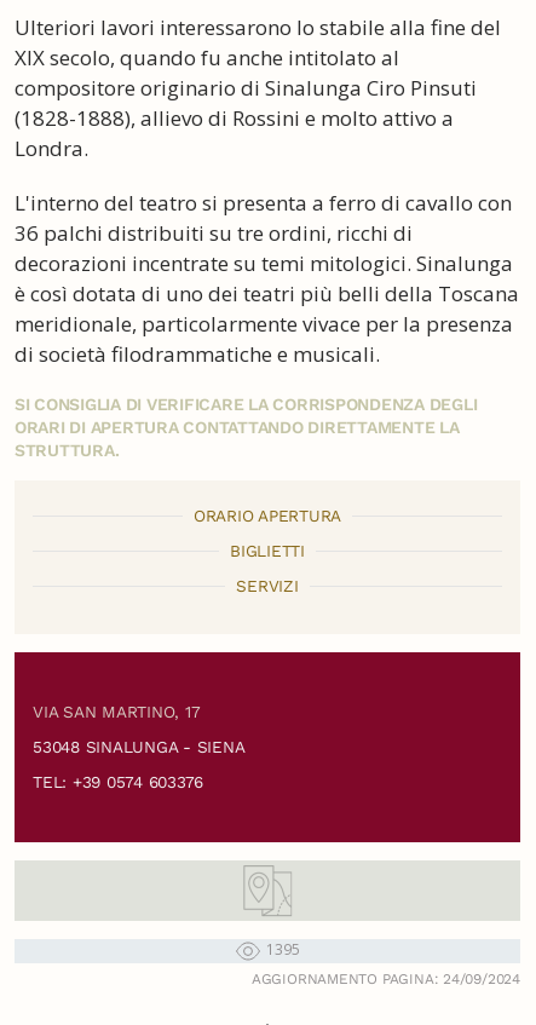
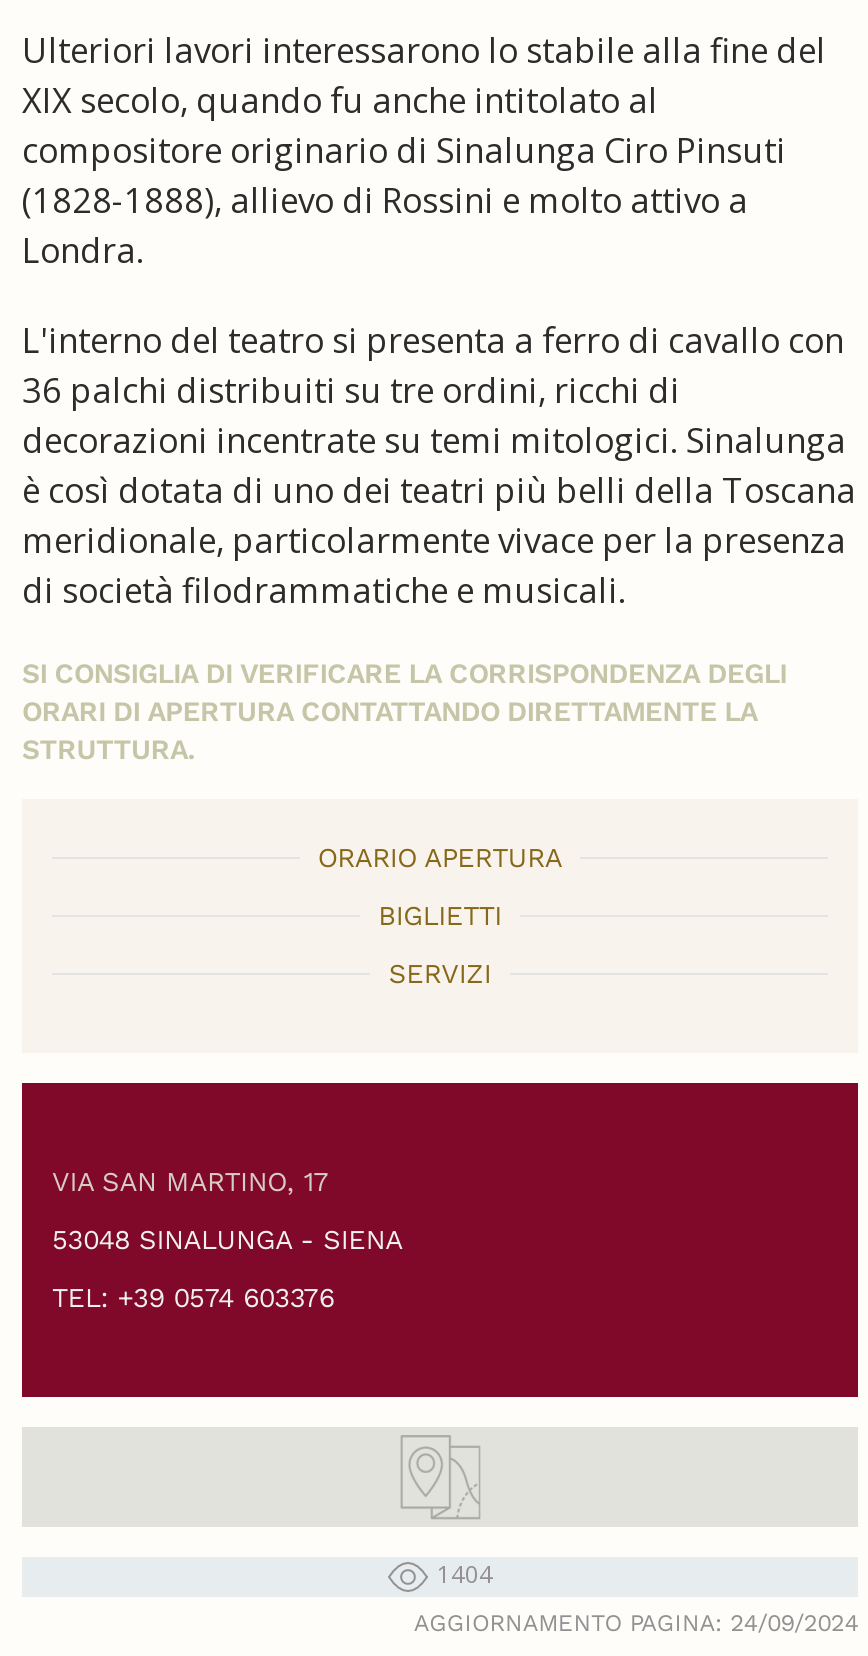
[266,939,299,958] 1395 -> [437,1556,493,1588] 1404

